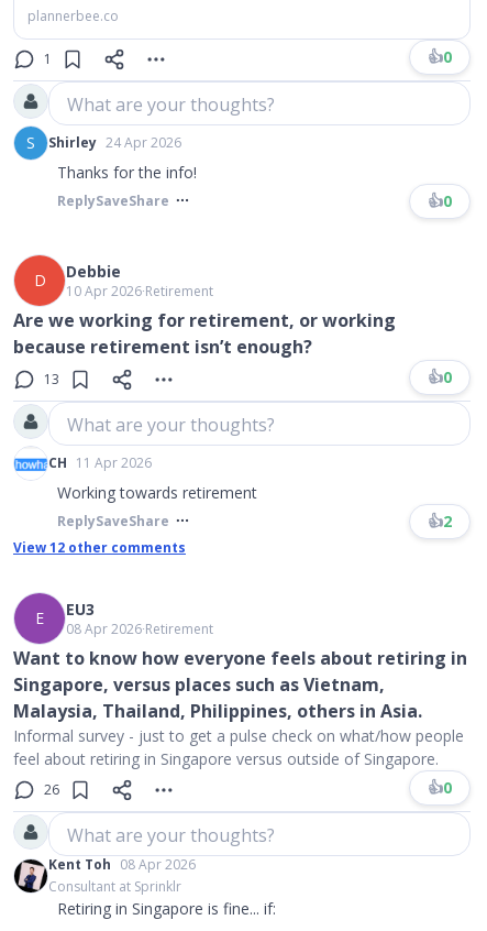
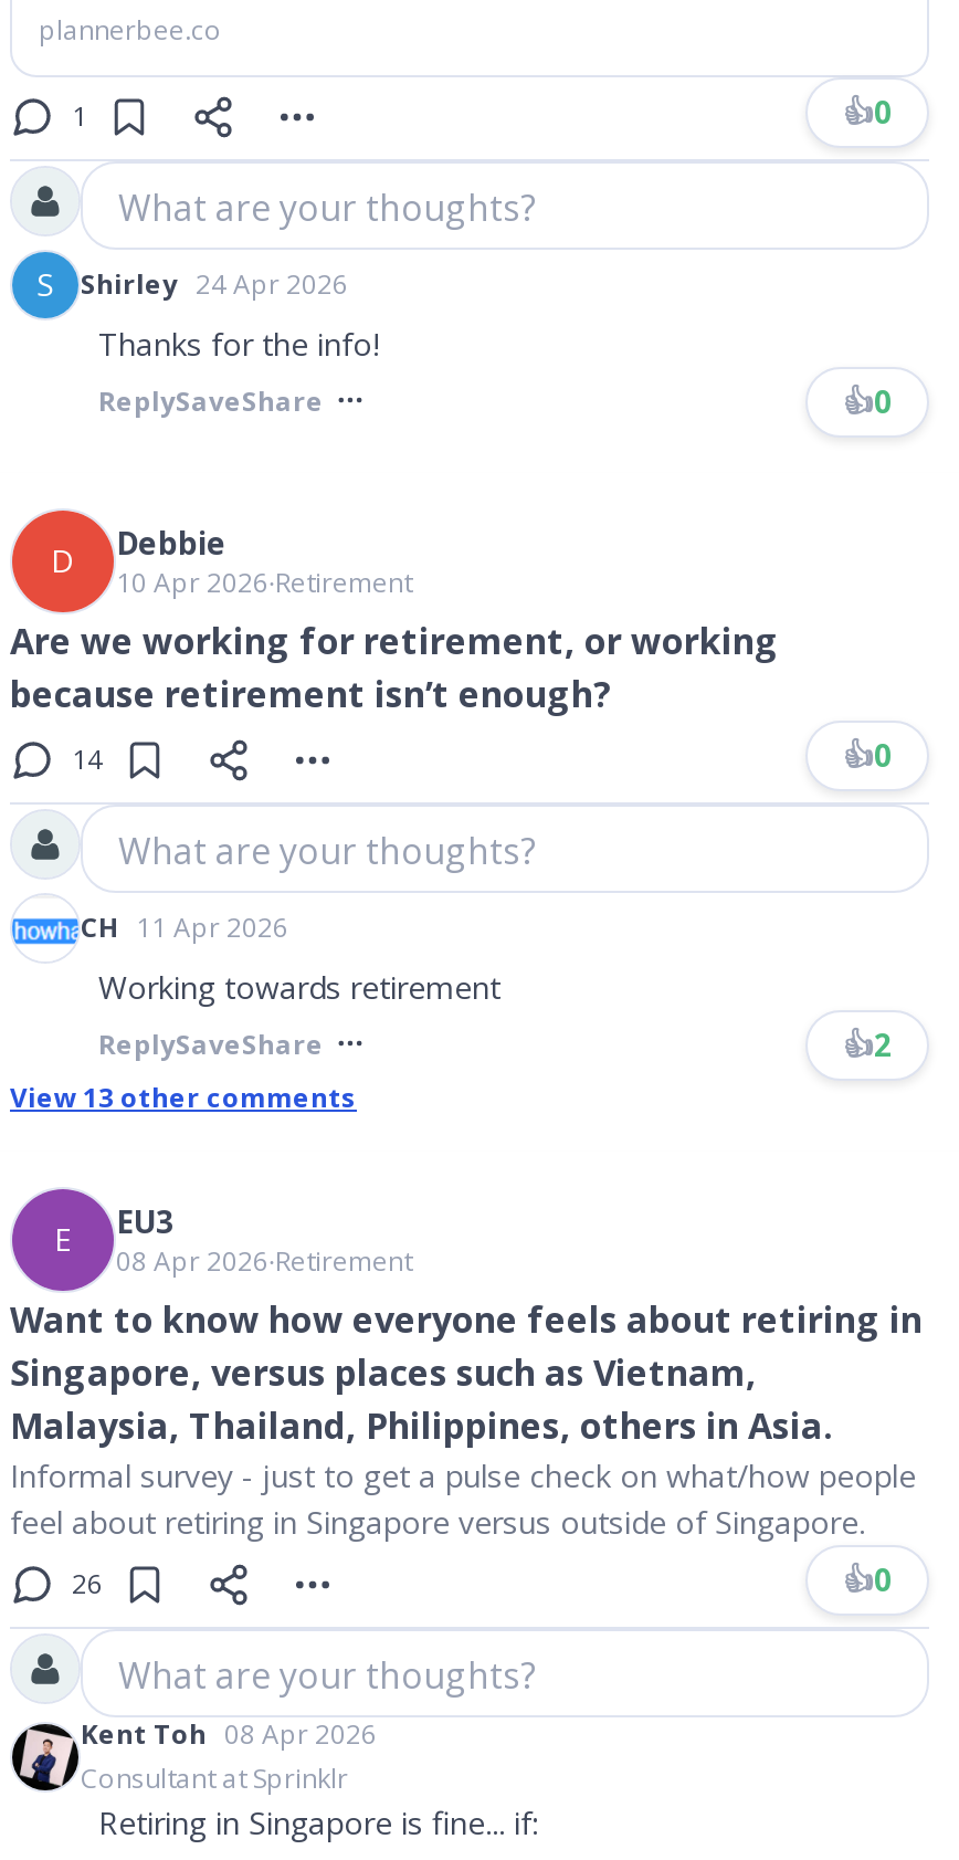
[44,370,59,389] 13 -> [72,742,103,779] 14
[13,538,186,557] View 12 other comments -> [10,1079,357,1116] View 13 other comments

